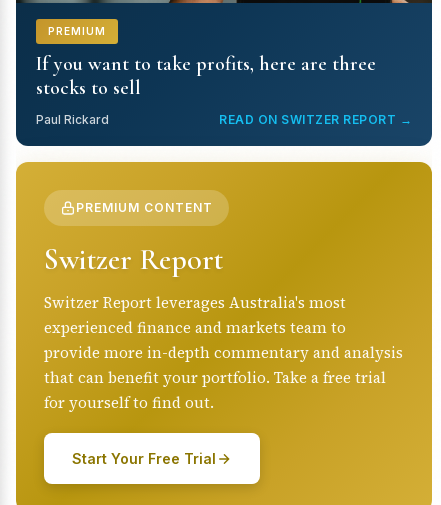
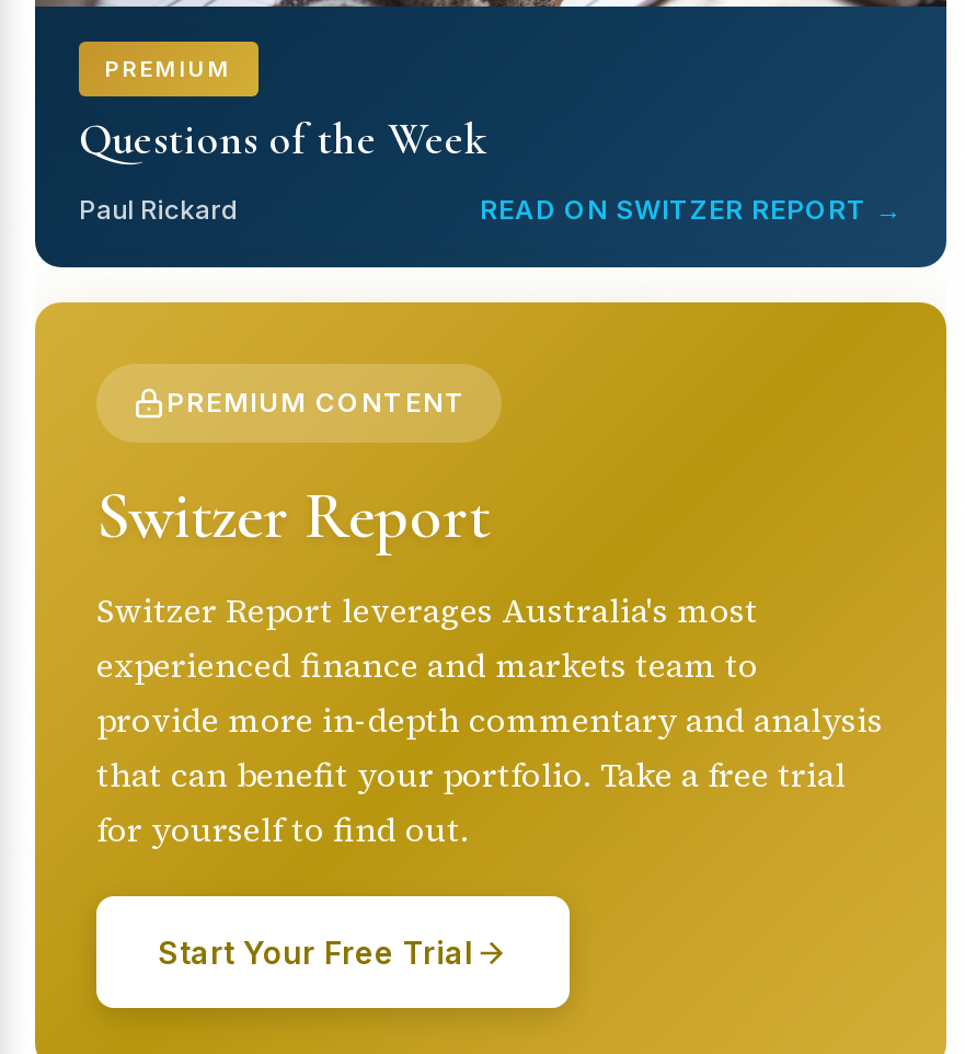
[36,52,376,100] If you want to take profits, here are three | stocks to sell -> [79,114,486,167] Questions of the Week

